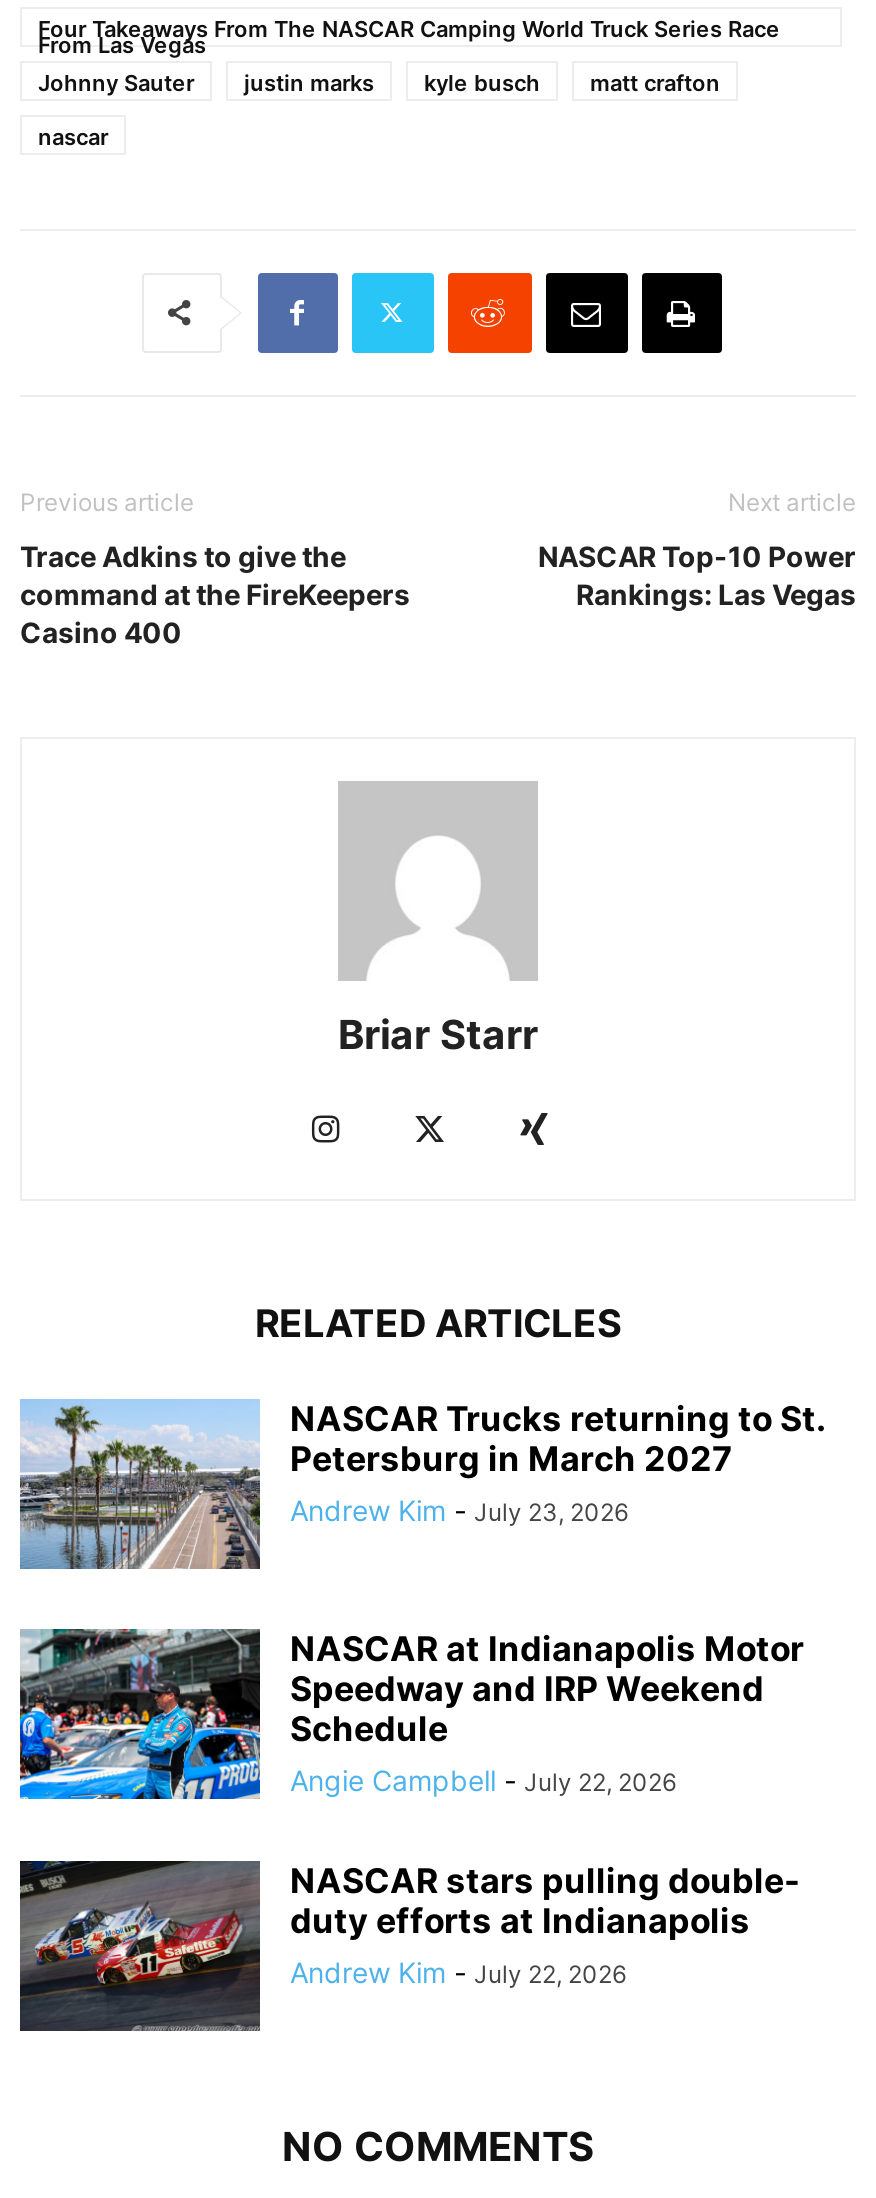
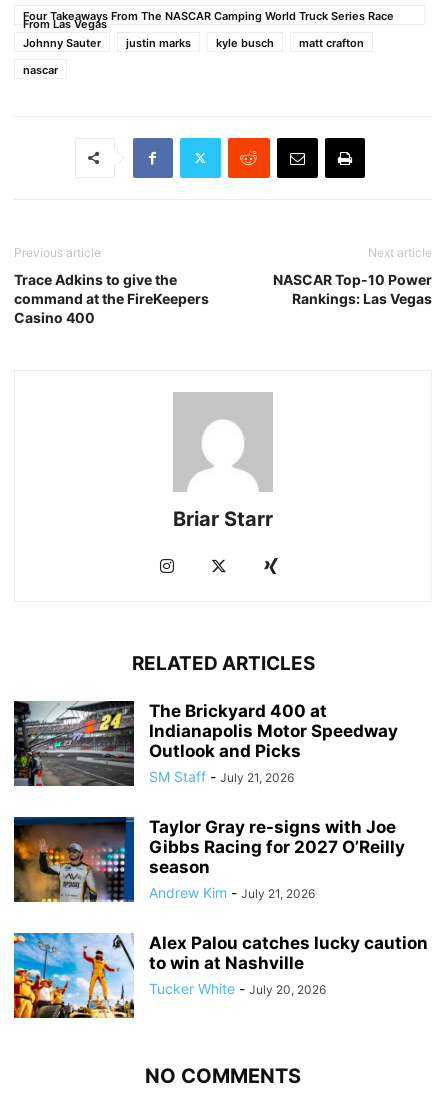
[20,1398,824,1571] [image] | NASCAR Trucks returning to St. | Petersburg in March 2027 | Andrew Kim - July 23, 2026 -> [13,700,398,787] [image] | The Brickyard 400 at | Indianapolis Motor Speedway | Outlook and Picks | SM Staff - July 21, 2026
[18,1627,804,1801] [image] | NASCAR at Indianapolis Motor | Speedway and IRP Weekend | Schedule | Angie Campbell - July 22, 2026 -> [13,816,405,903] [image] | Taylor Gray re-signs with Joe | Gibbs Racing for 2027 O’Reilly | season | Andrew Kim - July 21, 2026
[18,1859,800,2033] [image] | NASCAR stars pulling double- | duty efforts at Indianapolis | Andrew Kim - July 22, 2026 -> [13,932,428,1019] [image] | Alex Palou catches lucky caution | to win at Nashville | Tucker White - July 20, 2026

